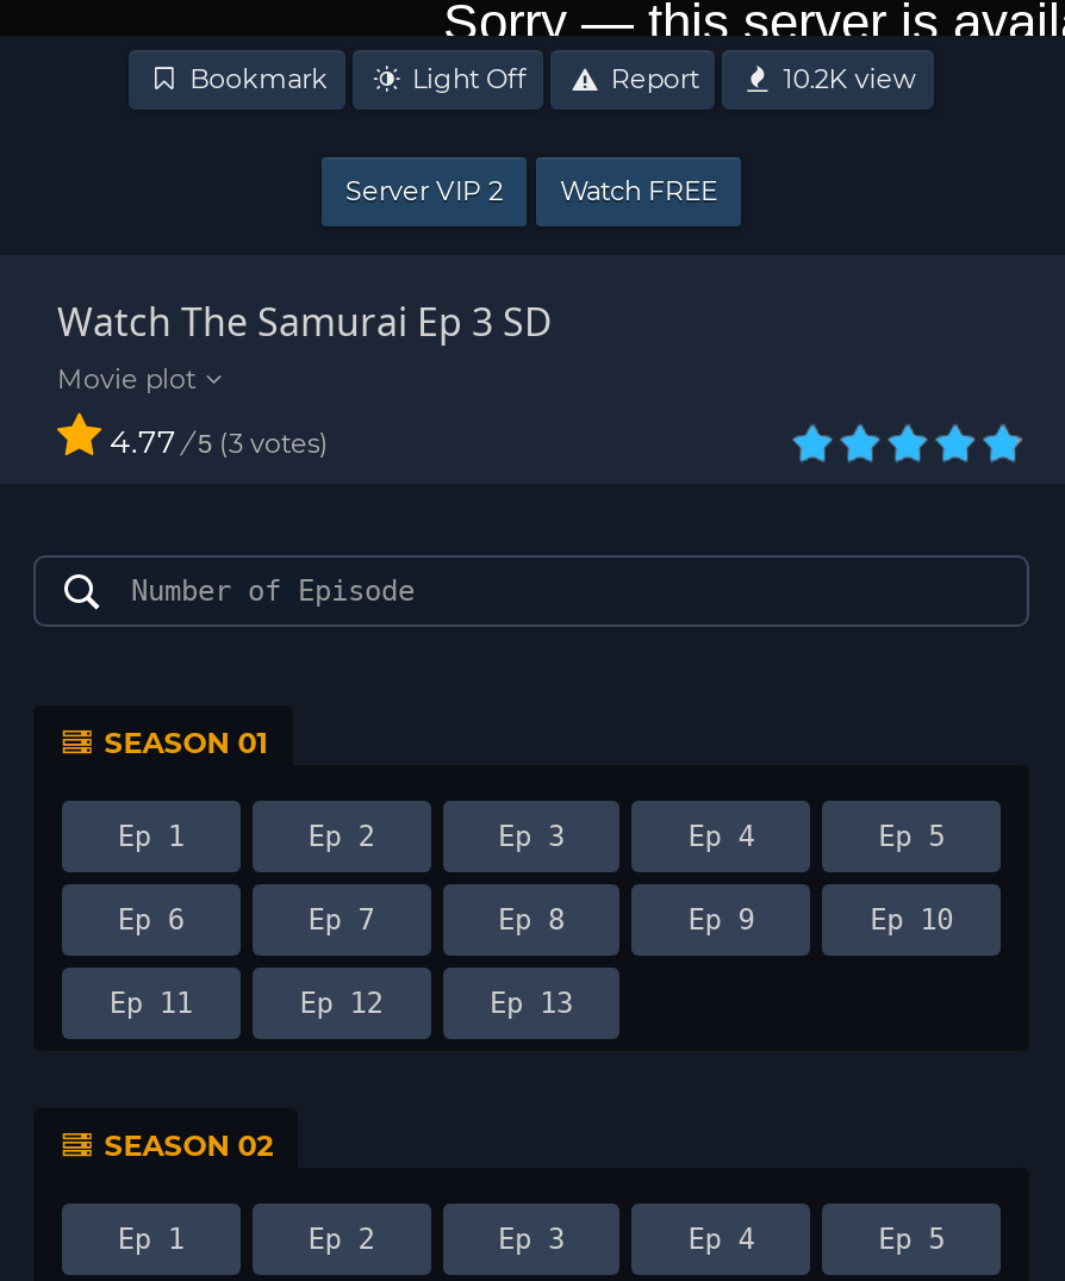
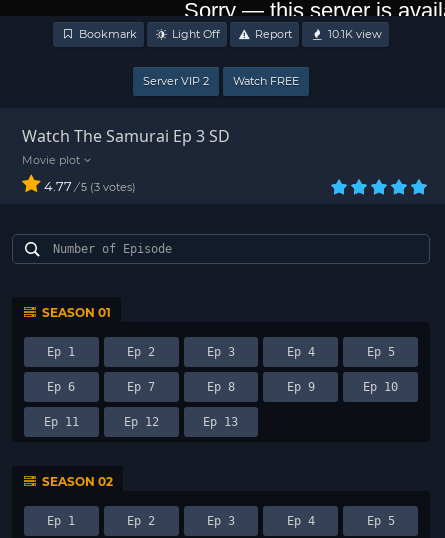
[783,62,917,95] 10.2K view -> [328,27,382,41] 10.1K view

